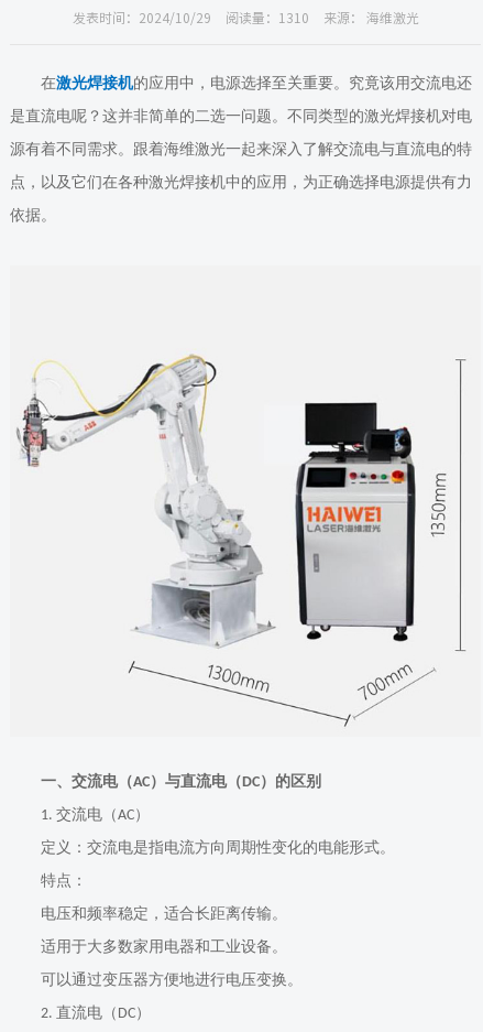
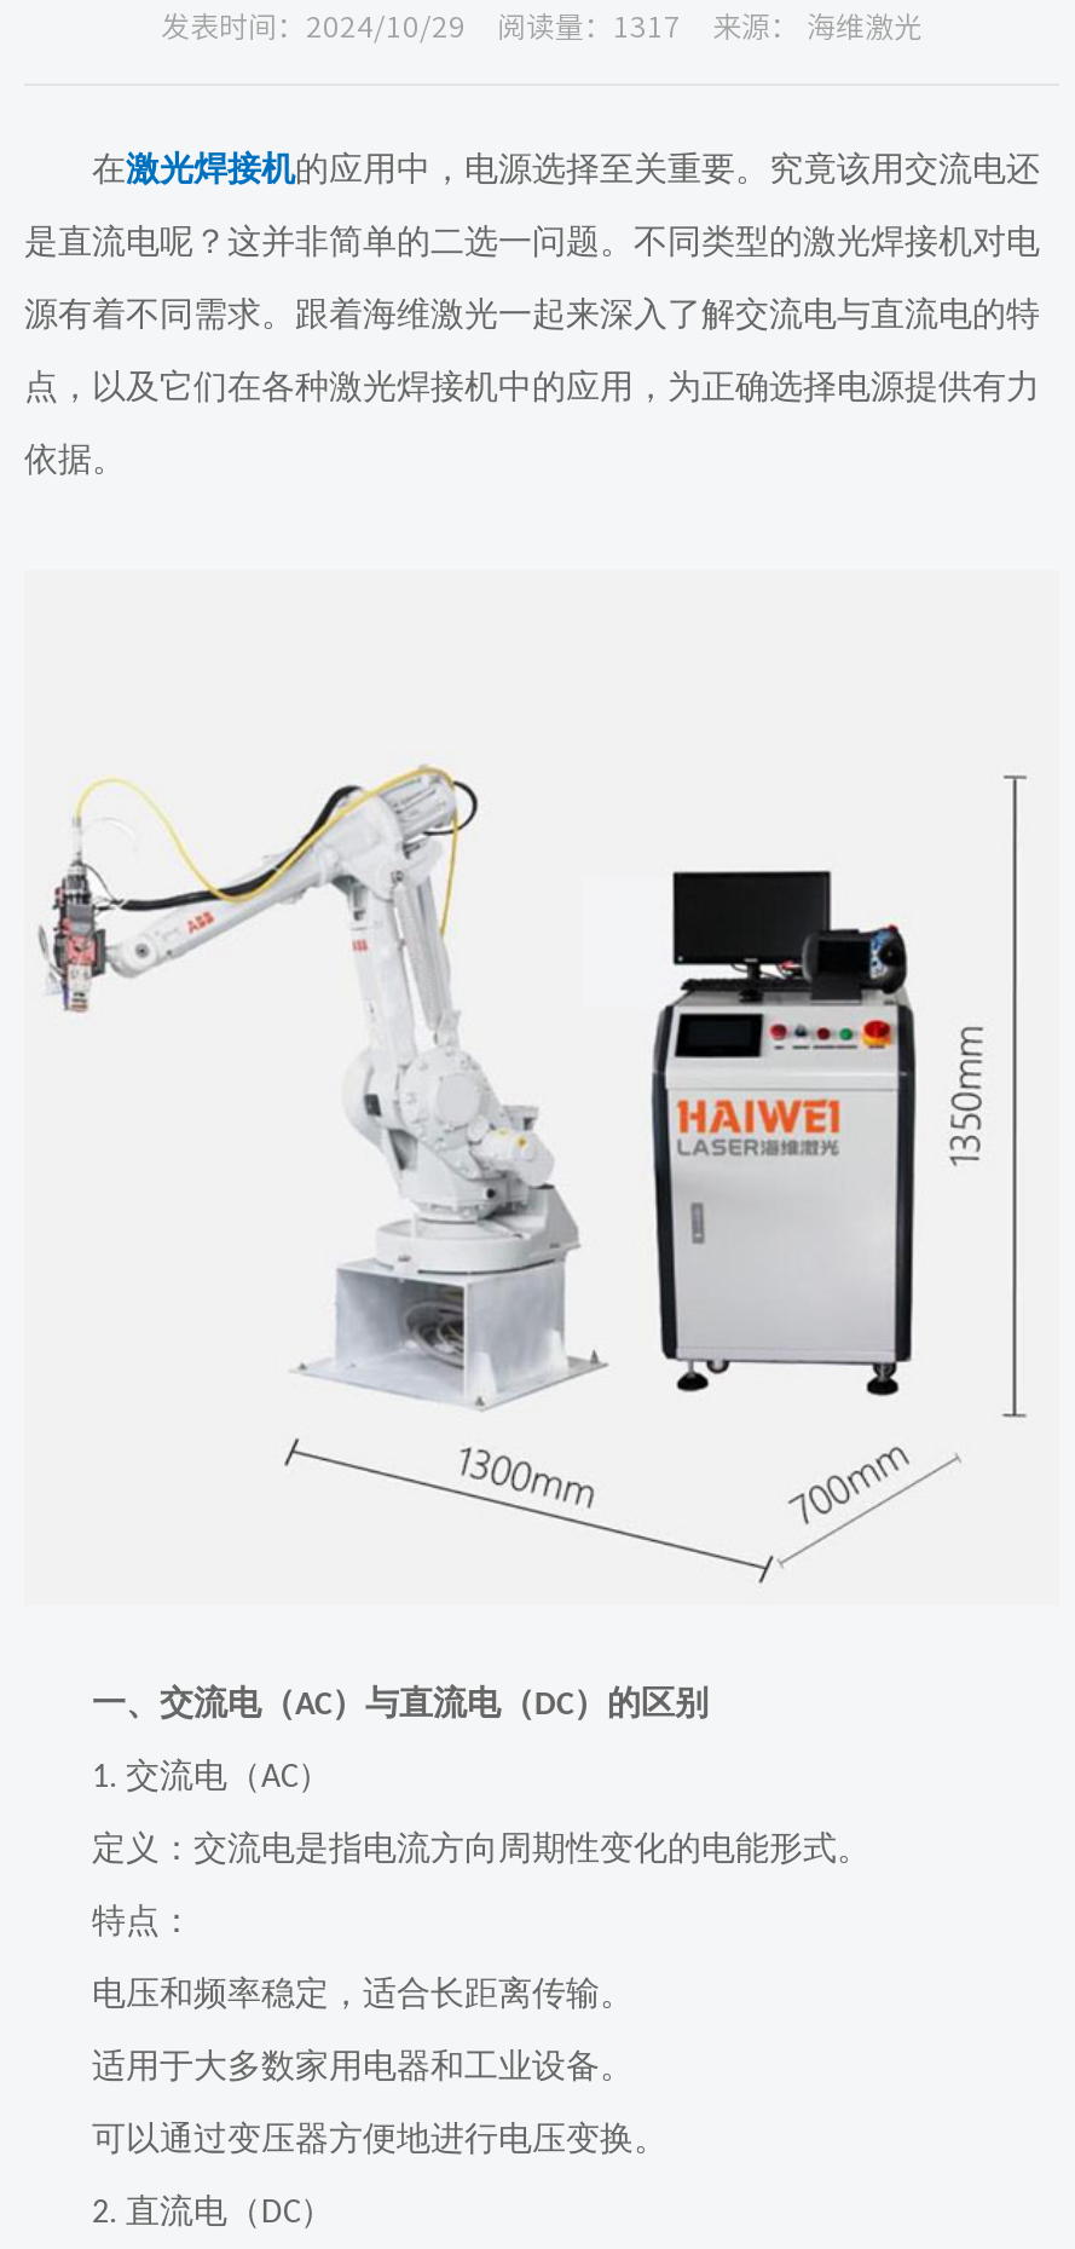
[72,11,419,24] 发表时间：2024/10/29 阅读量：1310 来源： 海维激光 -> [161,11,923,40] 发表时间：2024/10/29 阅读量：1317 来源： 海维激光

